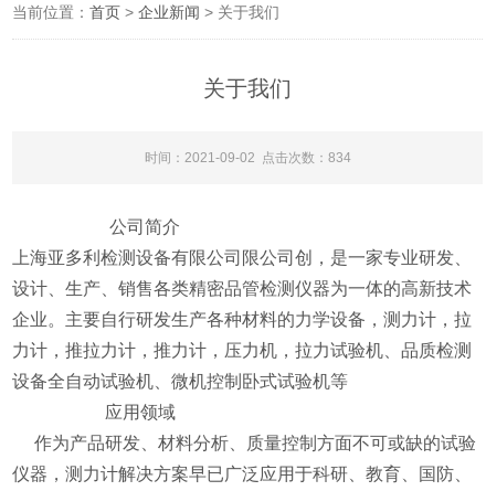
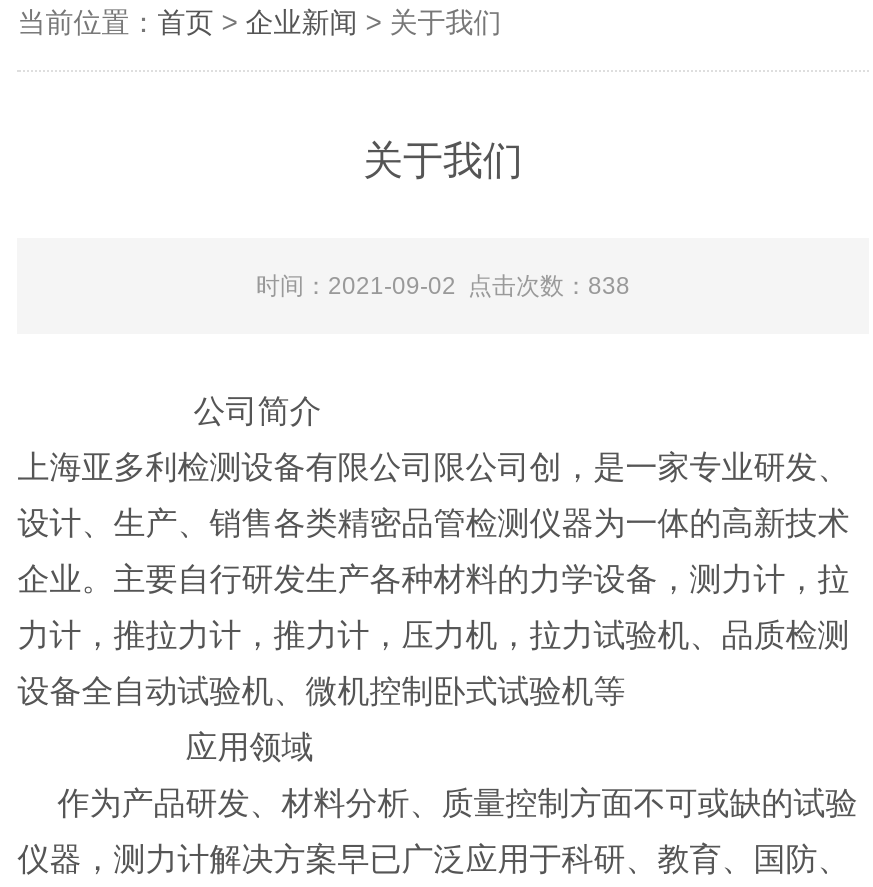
[144,150,351,166] 时间：2021-09-02 点击次数：834 -> [256,272,630,300] 时间：2021-09-02 点击次数：838

